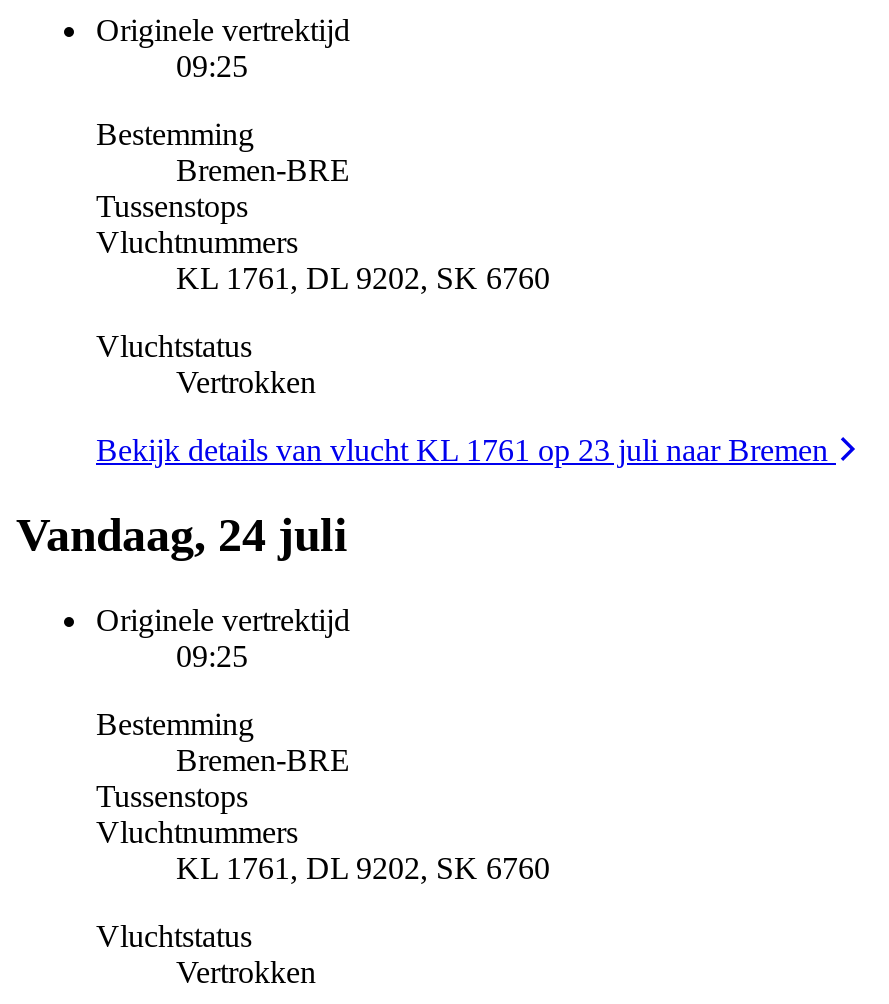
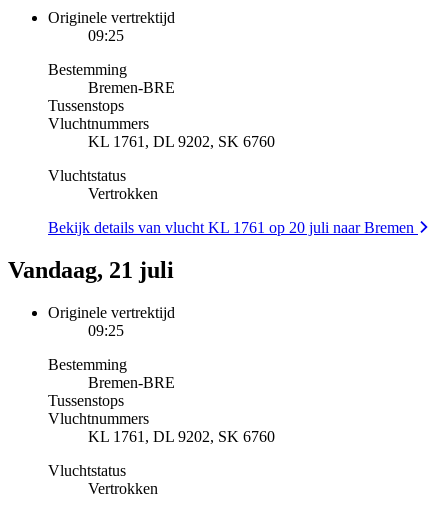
[96,432,836,466] Bekijk details van vlucht KL 1761 op 23 juli naar Bremen -> [48,219,418,236] Bekijk details van vlucht KL 1761 op 20 juli naar Bremen
[16,508,348,560] Vandaag, 24 juli -> [8,257,174,283] Vandaag, 21 juli

